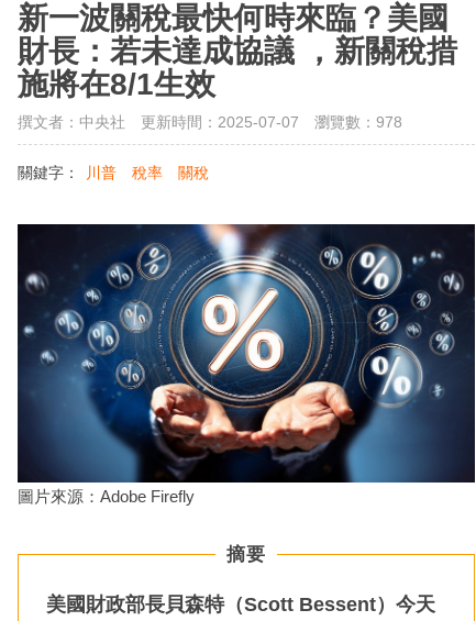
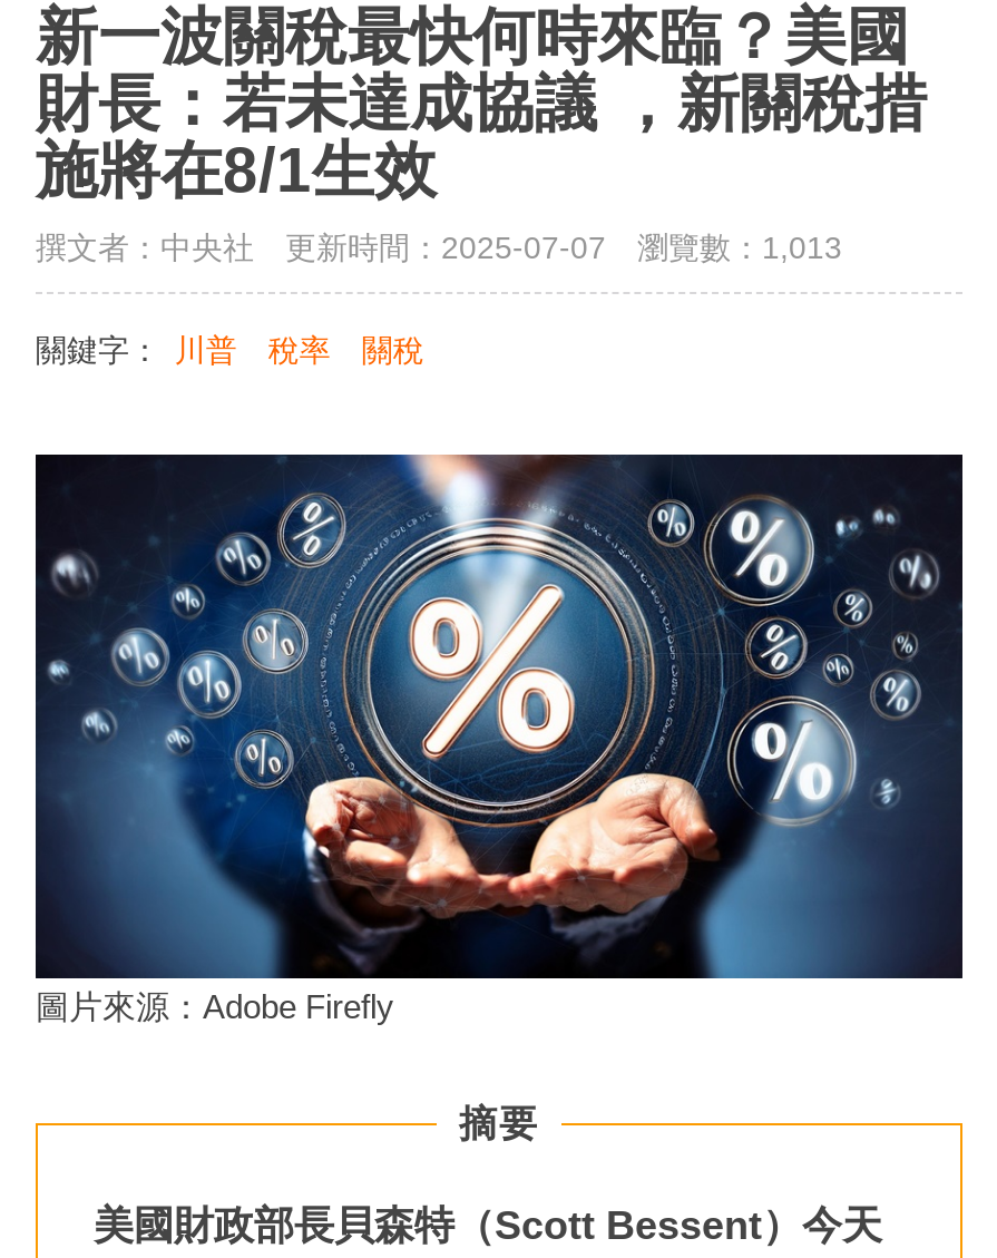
[18,113,402,131] 撰文者：中央社 更新時間：2025-07-07 瀏覽數：978 -> [36,230,842,265] 撰文者：中央社 更新時間：2025-07-07 瀏覽數：1,013

